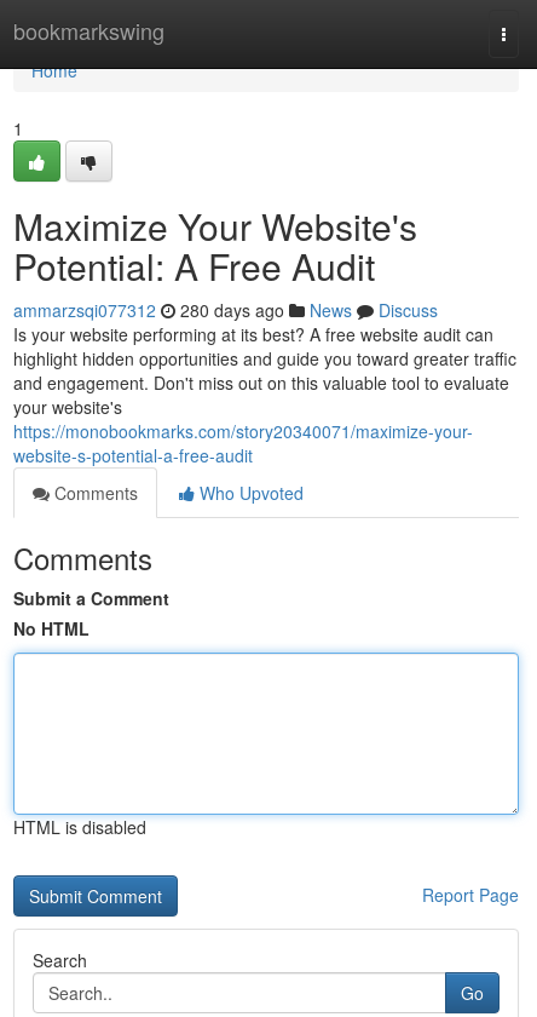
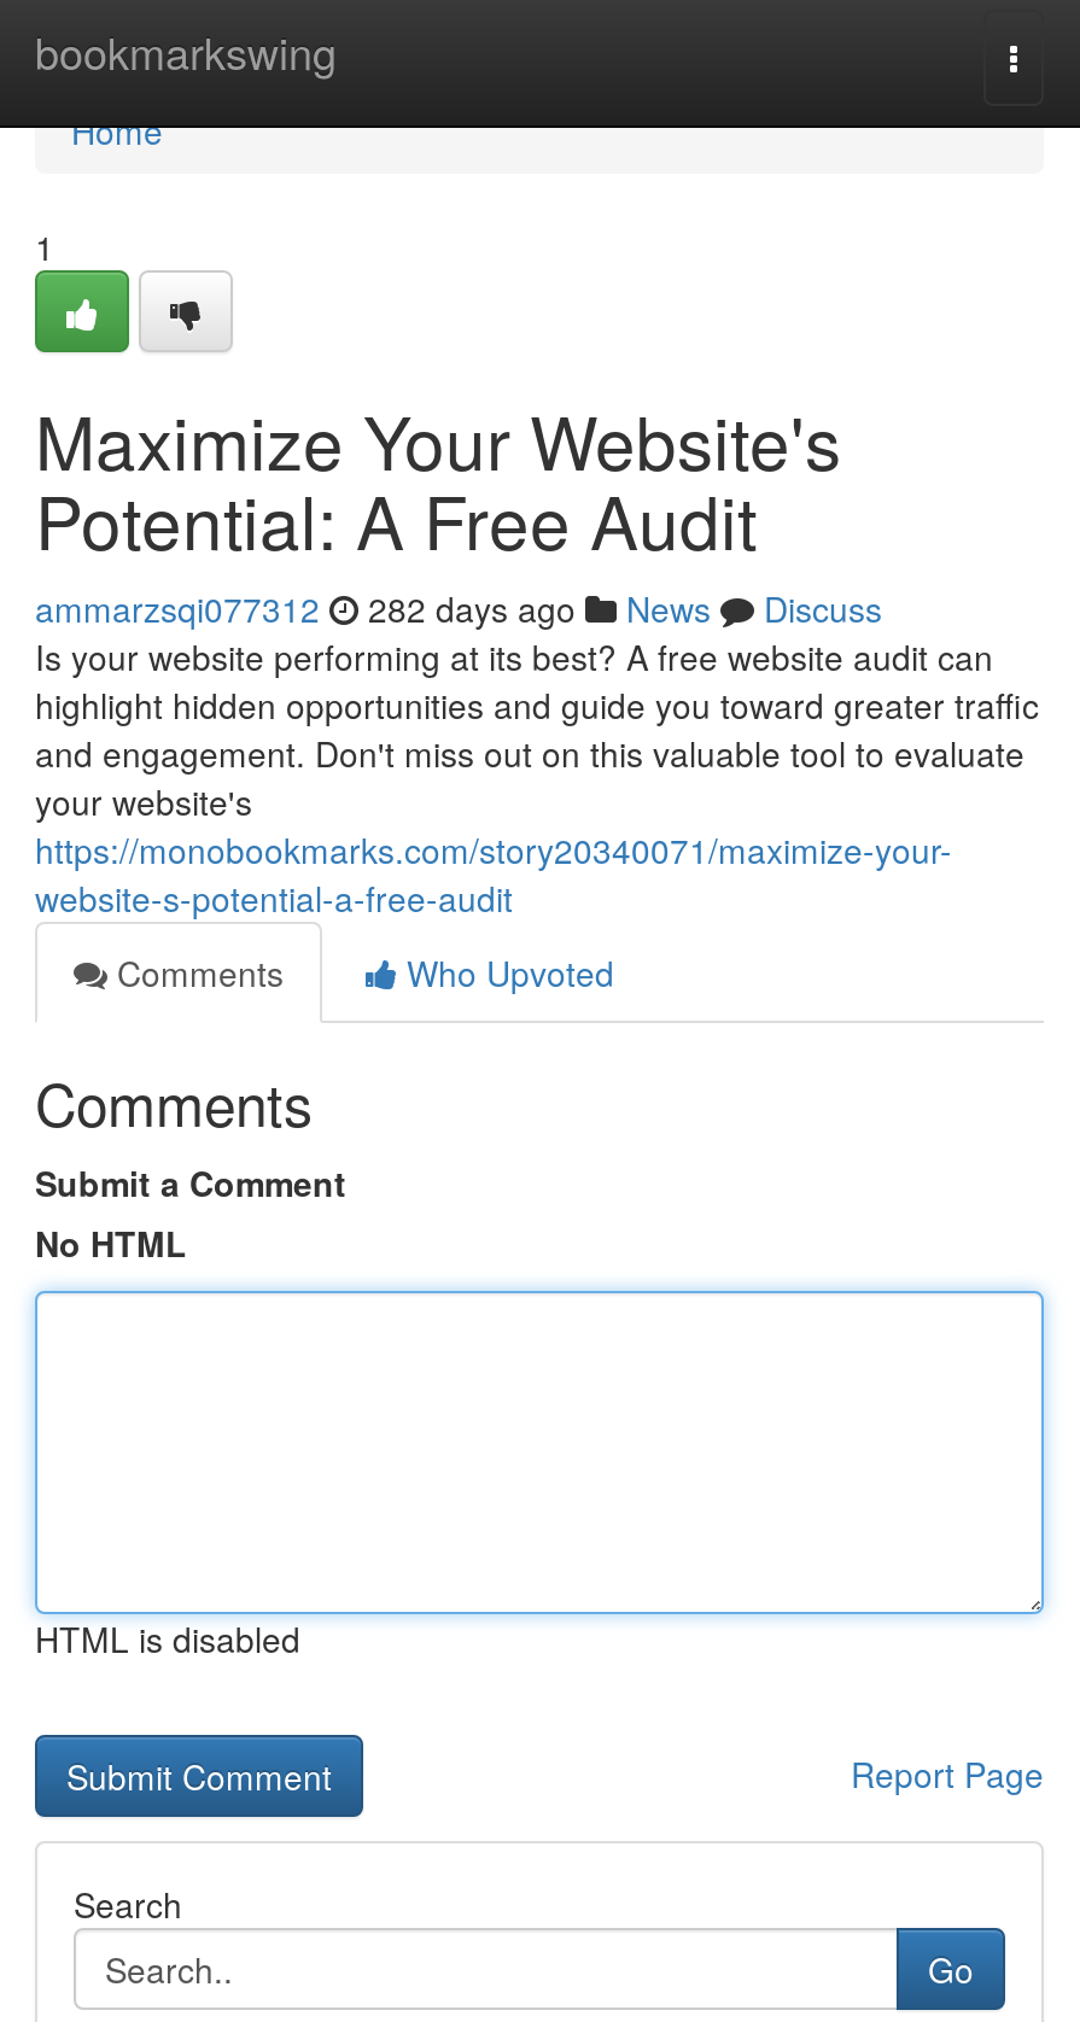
[13,298,438,322] ammarzsqi077312 280 days ago News Discuss -> [35,584,882,632] ammarzsqi077312 282 days ago News Discuss

